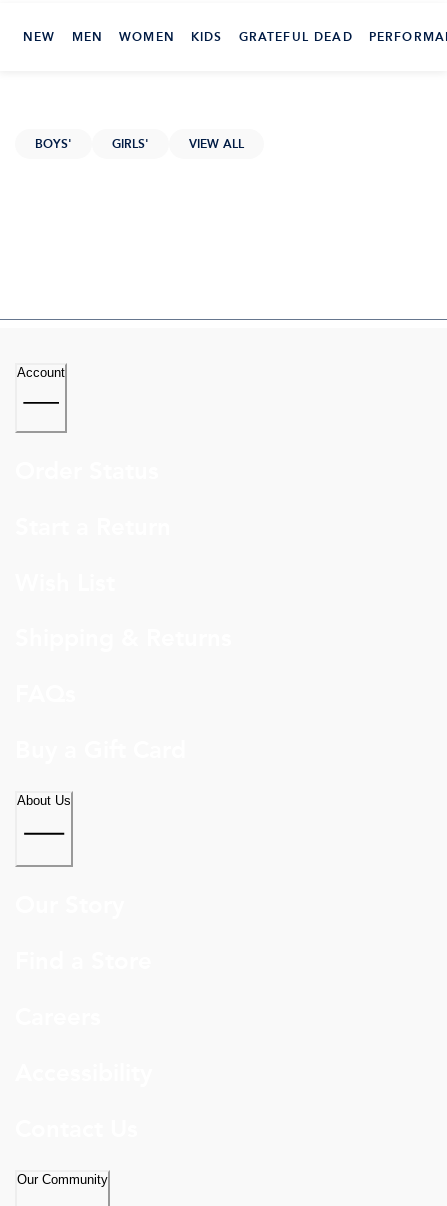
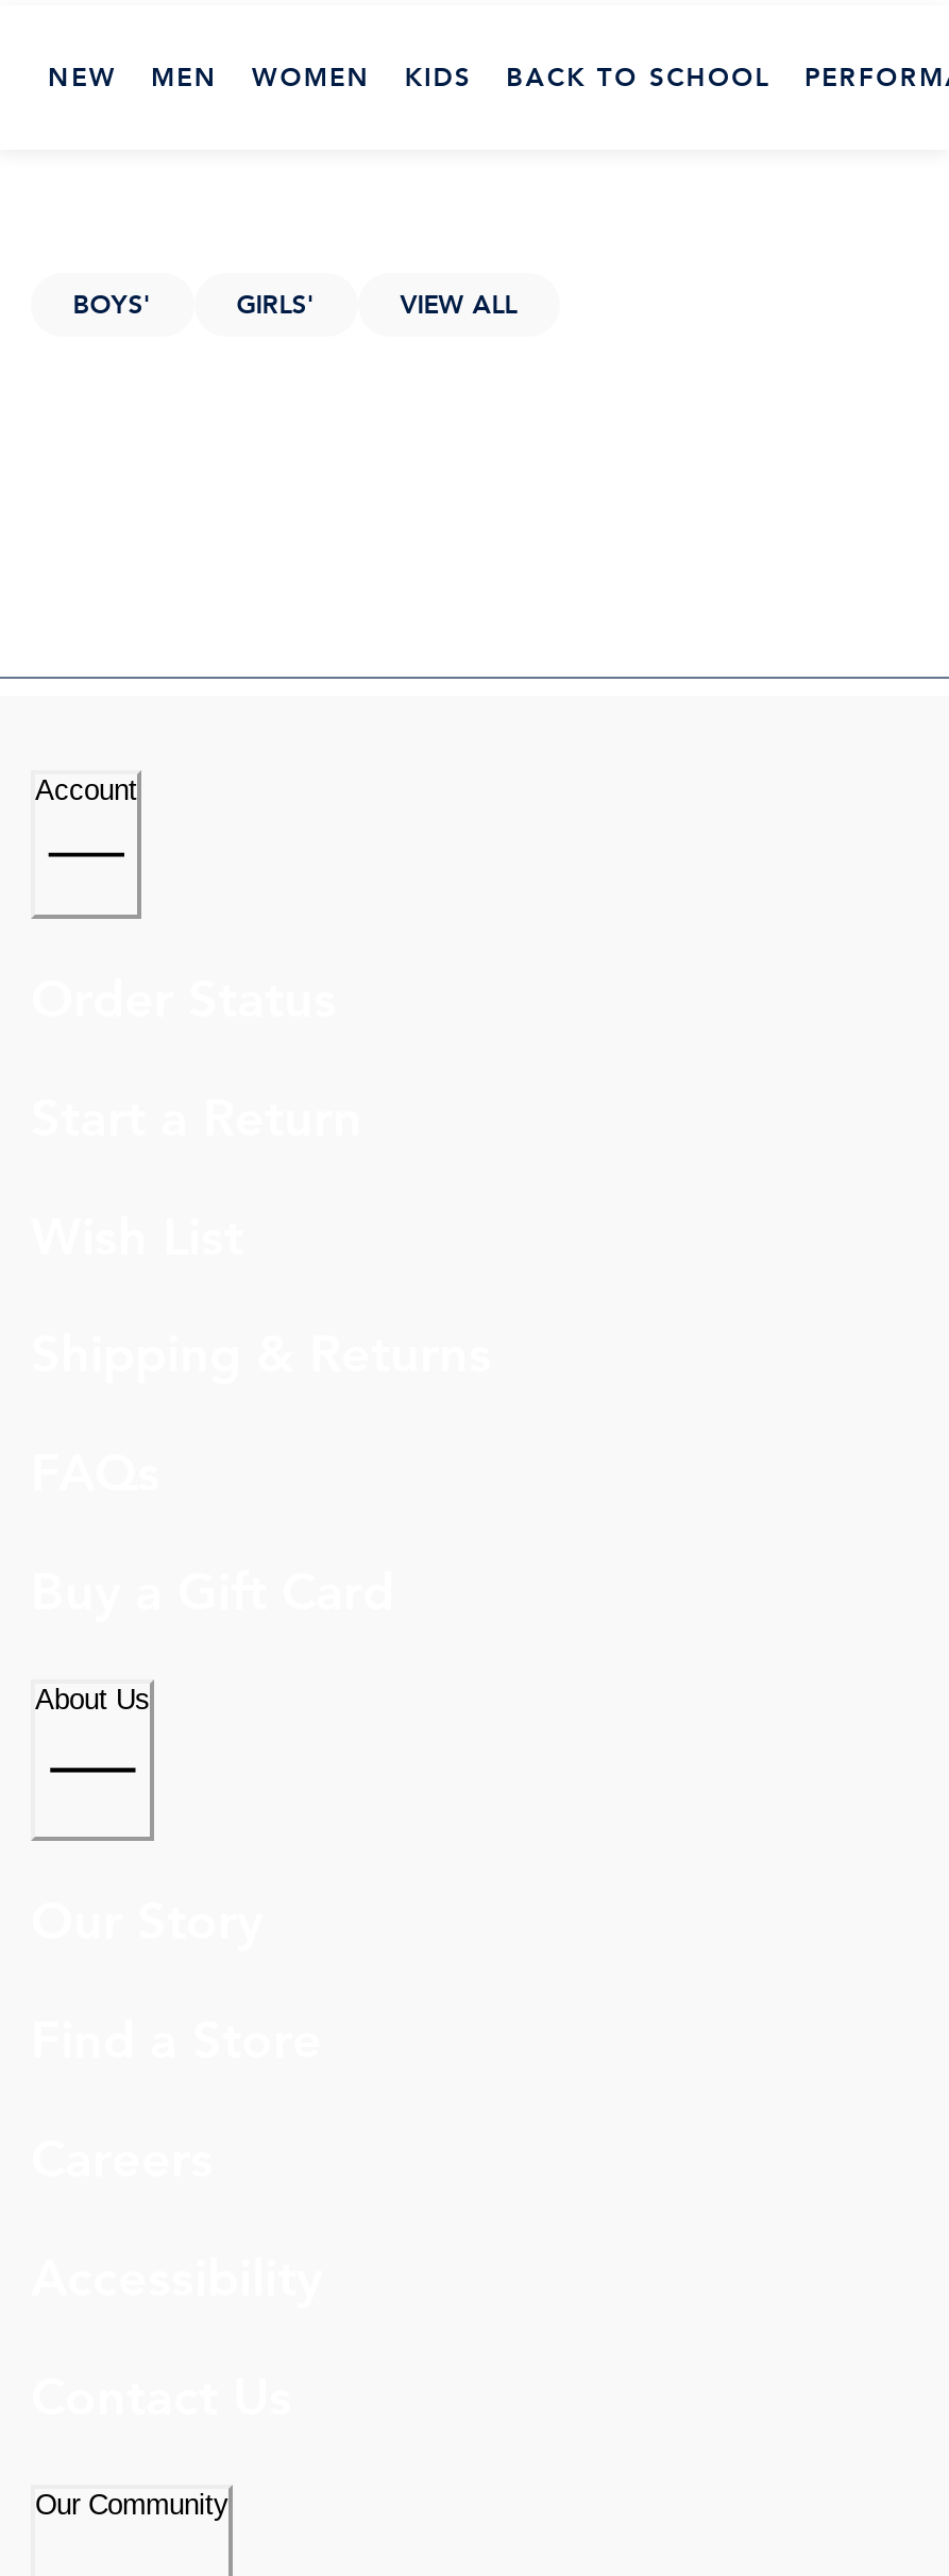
[239,27,353,46] GRATEFUL DEAD -> [506,56,770,97] BACK TO SCHOOL

